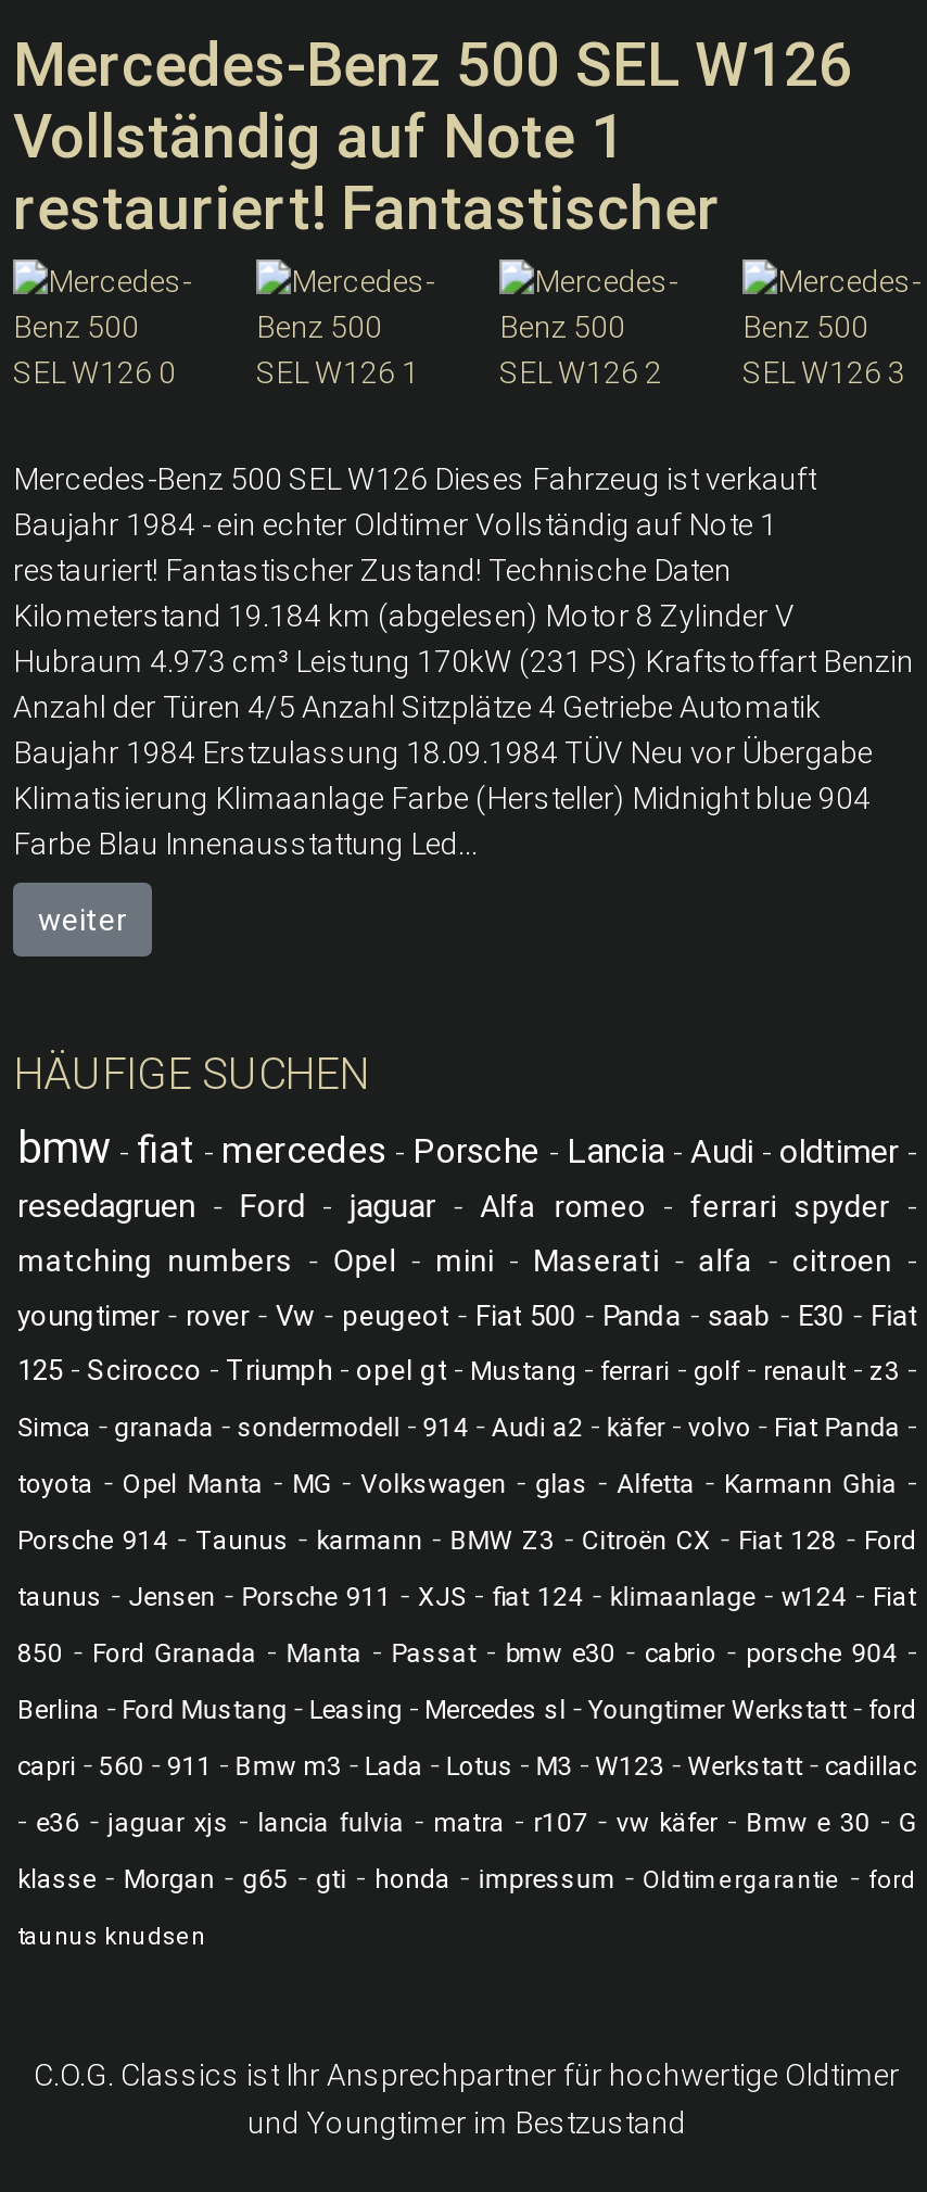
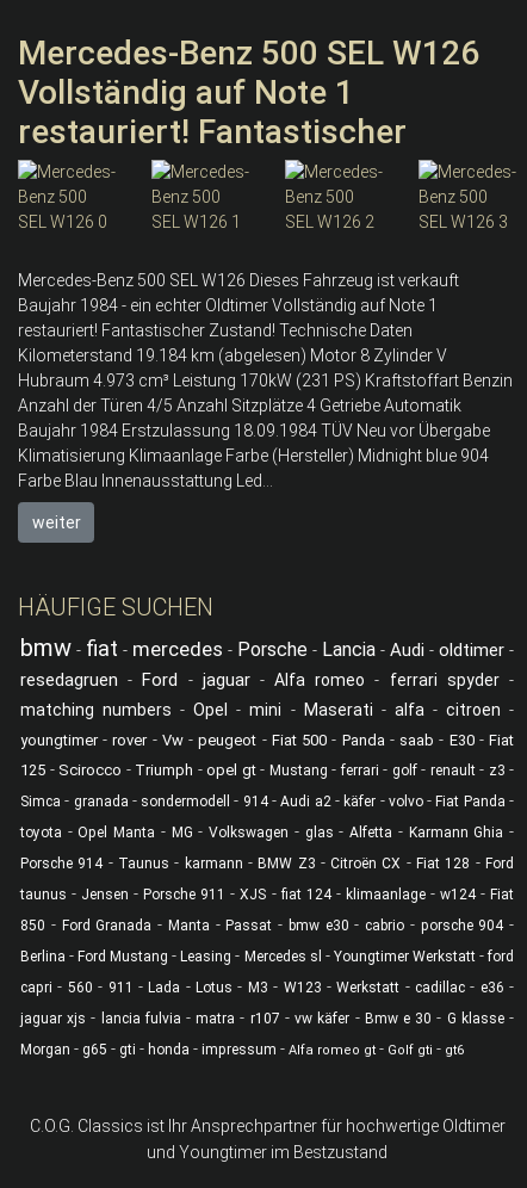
[17,1746,916,1951] capri - 560 - 911 - Bmw m3 - Lada - Lotus - M3 - W123 - Werkstatt - cadillac | - e36 - jaguar xjs - lancia fulvia - matra - r107 - vw käfer - Bmw e 30 - G | klasse - Morgan - g65 - gti - honda - impressum - Oldtimergarantie - ford | taunus knudsen -> [20,977,514,1058] capri - 560 - 911 - Lada - Lotus - M3 - W123 - Werkstatt - cadillac - e36 - | jaguar xjs - lancia fulvia - matra - r107 - vw käfer - Bmw e 30 - G klasse - | Morgan - g65 - gti - honda - impressum - Alfa romeo gt - Golf gti - gt6

